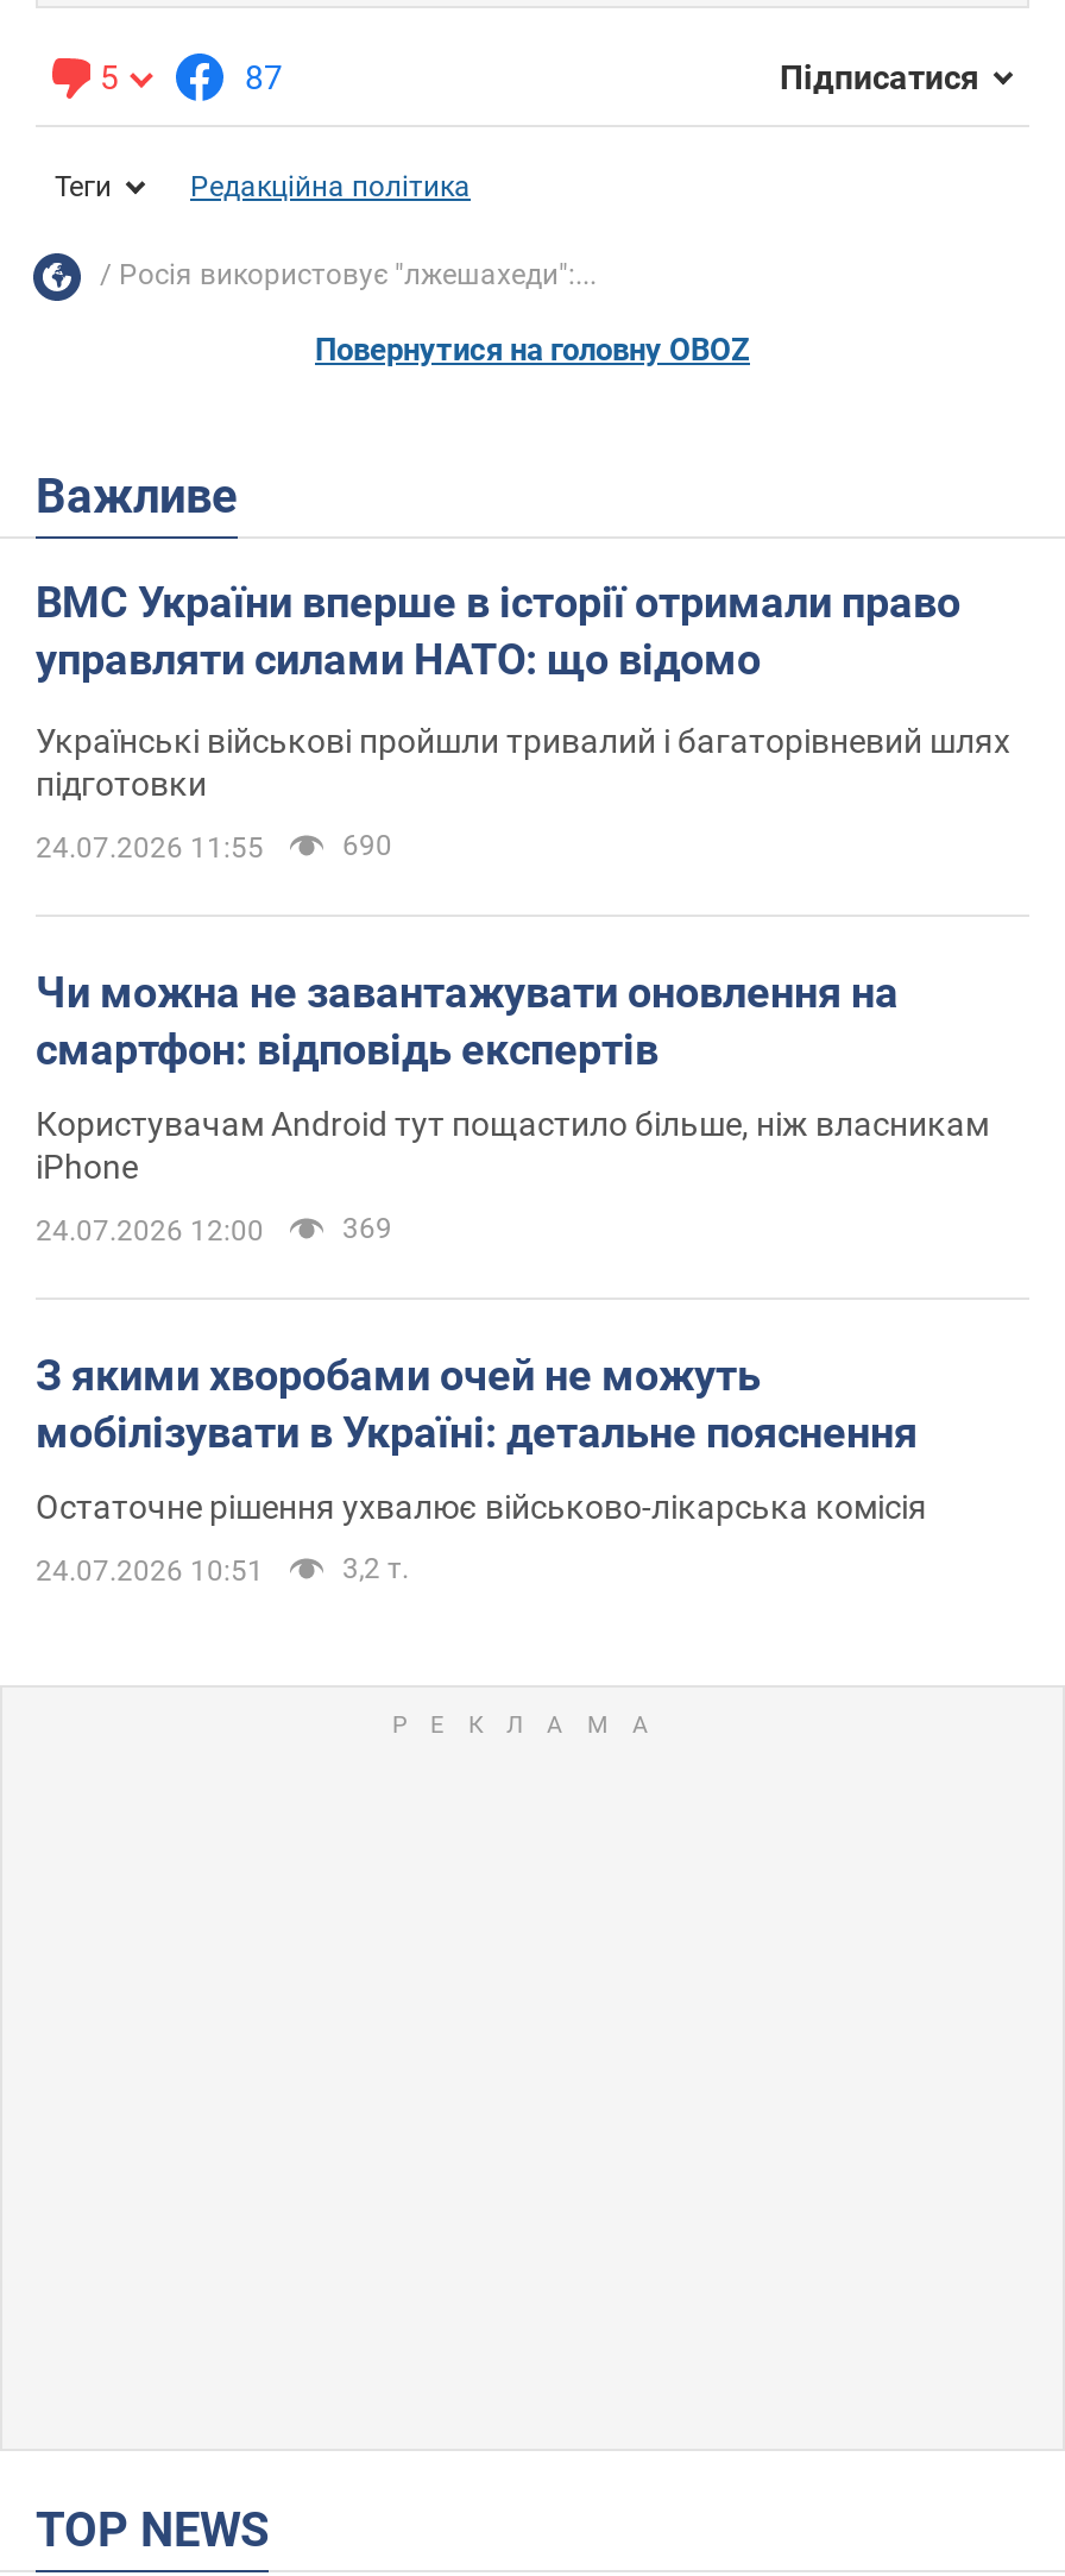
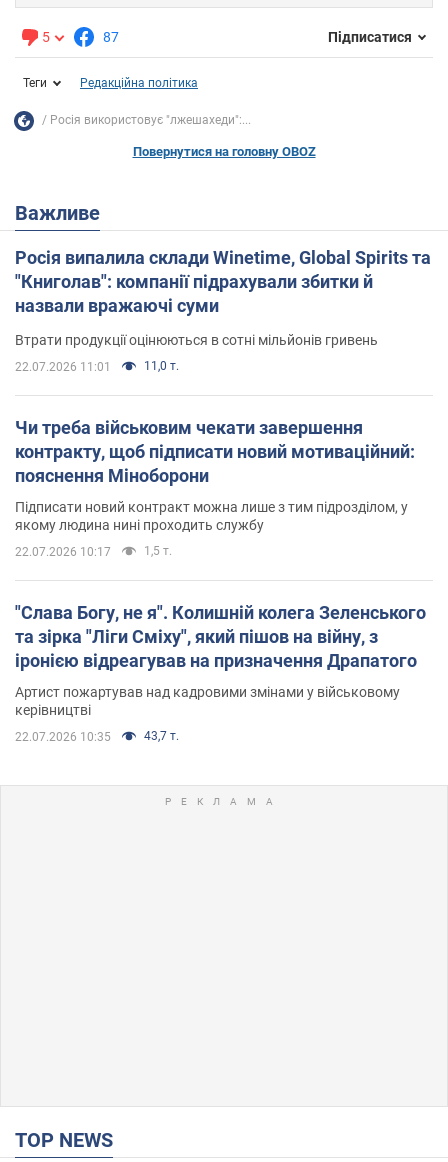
[36,576,960,683] ВМС України вперше в історії отримали право | управляти силами НАТО: що відомо -> [15,247,431,316] Росія випалила склади Winetime, Global Spirits та | "Книголав": компанії підрахували збитки й | назвали вражаючі суми
[36,721,1010,802] Українські військові пройшли тривалий і багаторівневий шлях | підготовки -> [15,332,378,348] Втрати продукції оцінюються в сотні мільйонів гривень
[36,828,392,864] 24.07.2026 11:55 | 690 -> [15,359,179,374] 22.07.2026 11:01 | 11,0 т.
[36,966,899,1073] Чи можна не завантажувати оновлення на | смартфон: відповідь експертів -> [15,417,415,486] Чи треба військовим чекати завершення | контракту, щоб підписати новий мотиваційний: | пояснення Міноборони
[36,1104,989,1185] Користувачам Android тут пощастило більше, ніж власникам | iPhone -> [15,499,408,533] Підписати новий контракт можна лише з тим підрозділом, у | якому людина нині проходить службу
[36,1211,392,1247] 24.07.2026 12:00 | 369 -> [15,544,172,559] 22.07.2026 10:17 | 1,5 т.
[36,1349,918,1456] З якими хворобами очей не можуть | мобілізувати в Україні: детальне пояснення -> [15,602,426,671] "Слава Богу, не я". Колишній колега Зеленського | та зірка "Ліги Сміху", який пішов на війну, з | іронією відреагував на призначення Драпатого
[36,1487,927,1525] Остаточне рішення ухвалює військово-лікарська комісія -> [15,684,400,718] Артист пожартував над кадровими змінами у військовому | керівництві
[36,1551,409,1587] 24.07.2026 10:51 | 3,2 т. -> [15,729,179,744] 22.07.2026 10:35 | 43,7 т.

